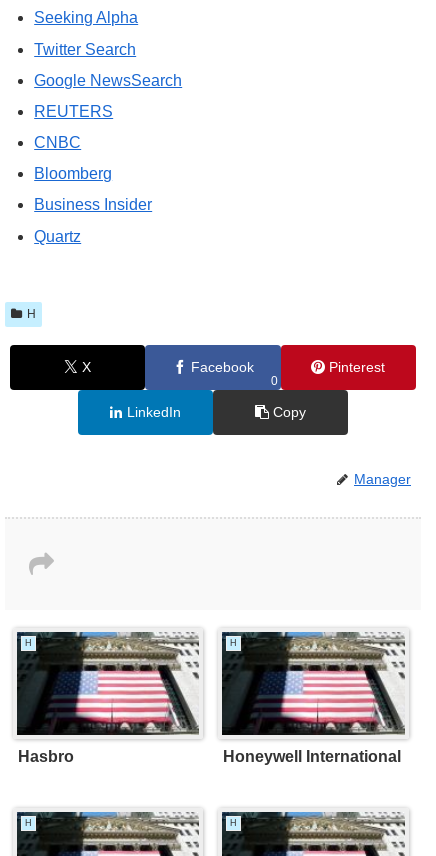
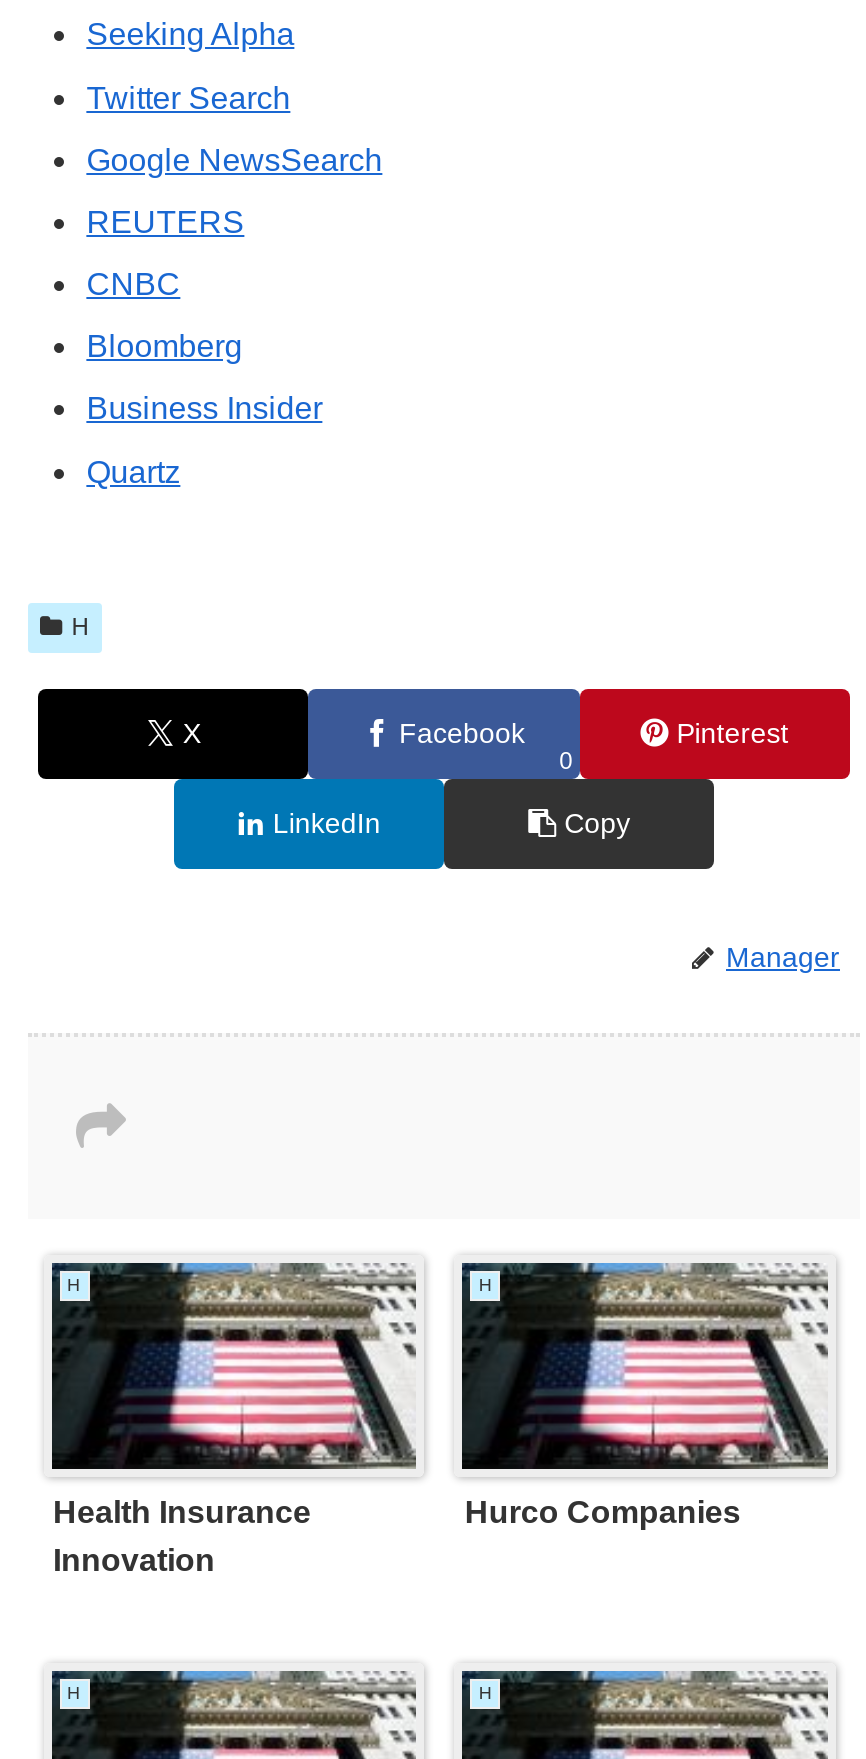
[17,748,73,765] Hasbro -> [53,1495,311,1577] Health Insurance | Innovation
[223,748,401,765] Honeywell International -> [465,1495,741,1529] Hurco Companies

